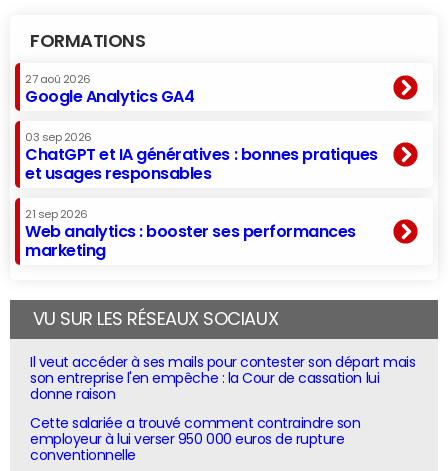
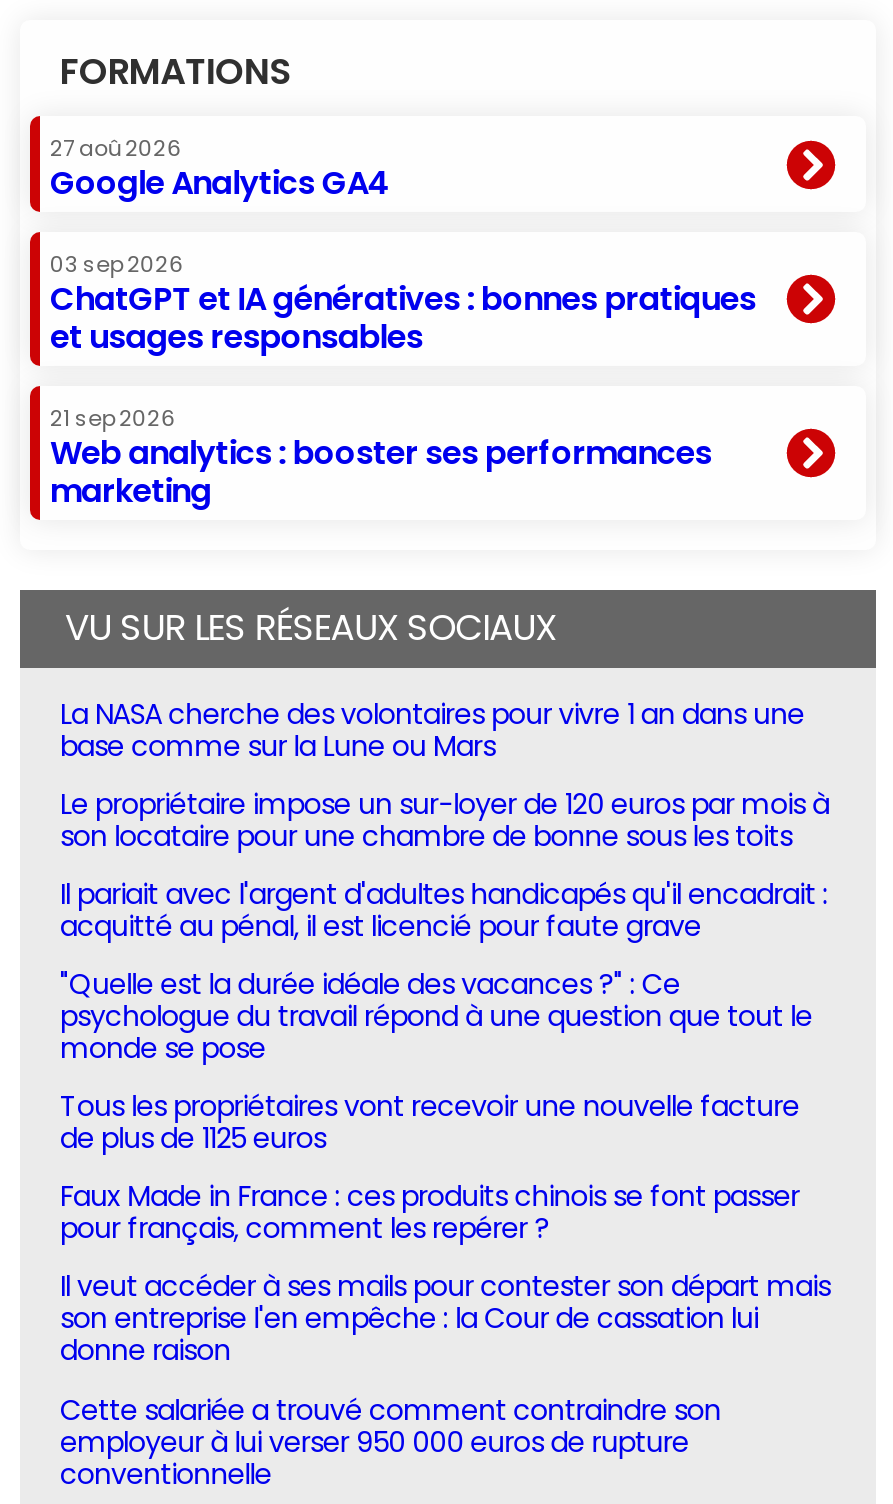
none -> [60,699,829,1243] La NASA cherche des volontaires pour vivre 1 an dans une | base comme sur la Lune ou Mars | Le propriétaire impose un sur-loyer de 120 euros par mois à | son locataire pour une chambre de bonne sous les toits | Il pariait avec l'argent d'adultes handicapés qu'il encadrait : | acquitté au pénal, il est licencié pour faute grave | "Quelle est la durée idéale des vacances ?" : Ce | psychologue du travail répond à une question que tout le | monde se pose | Tous les propriétaires vont recevoir une nouvelle facture | de plus de 1125 euros | Faux Made in France : ces produits chinois se font passer | pour français, comment les repérer ?

